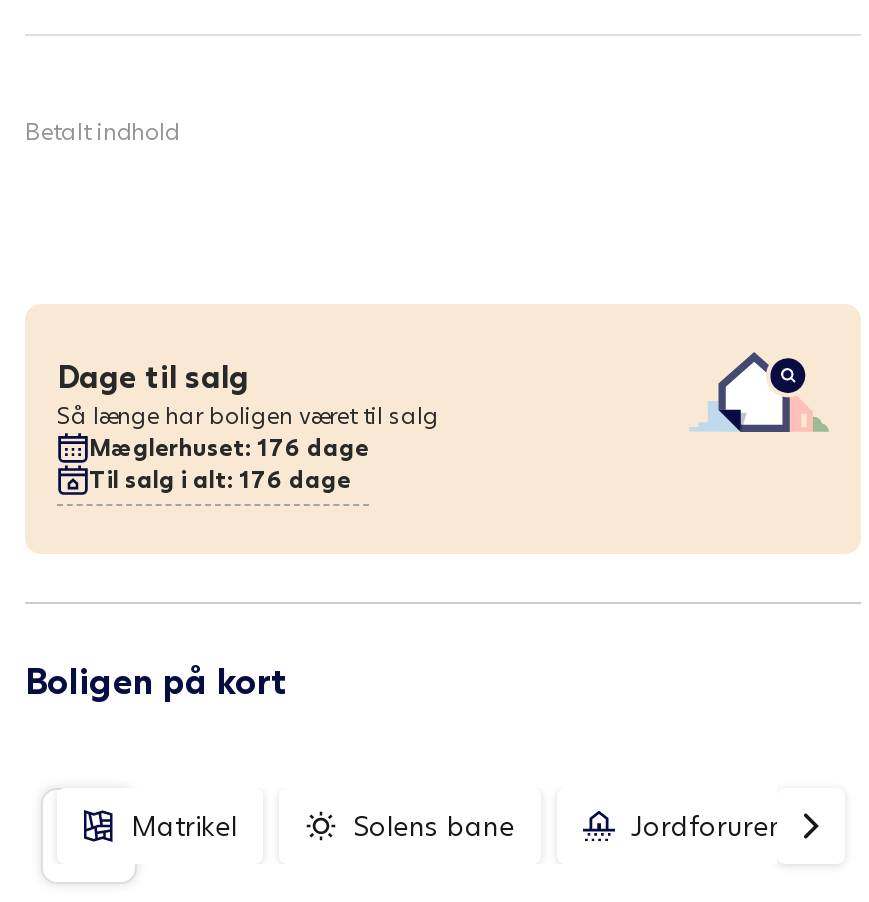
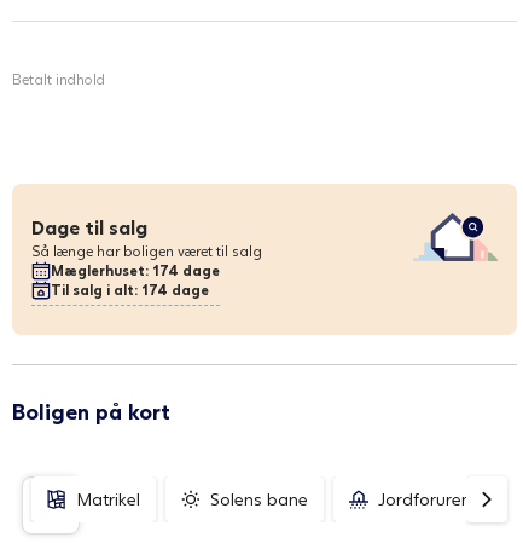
[89,431,369,461] Mæglerhuset: 176 dage -> [51,261,220,279] Mæglerhuset: 174 dage
[89,463,351,493] Til salg i alt: 176 dage -> [51,280,209,298] Til salg i alt: 174 dage

